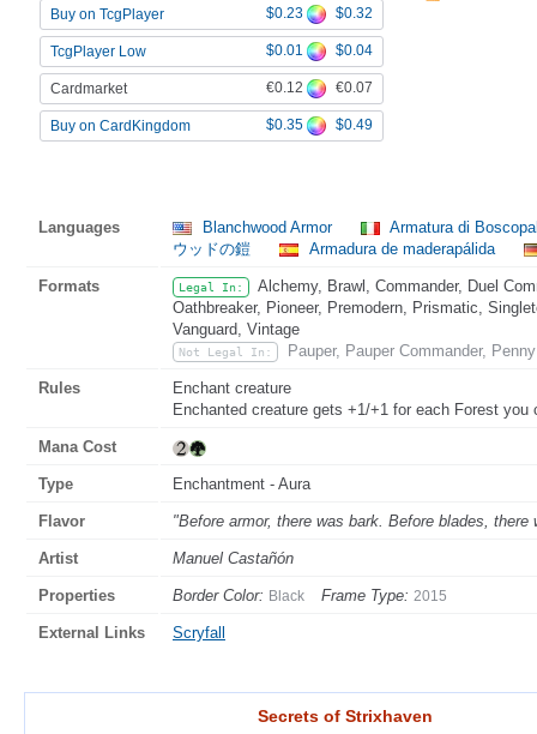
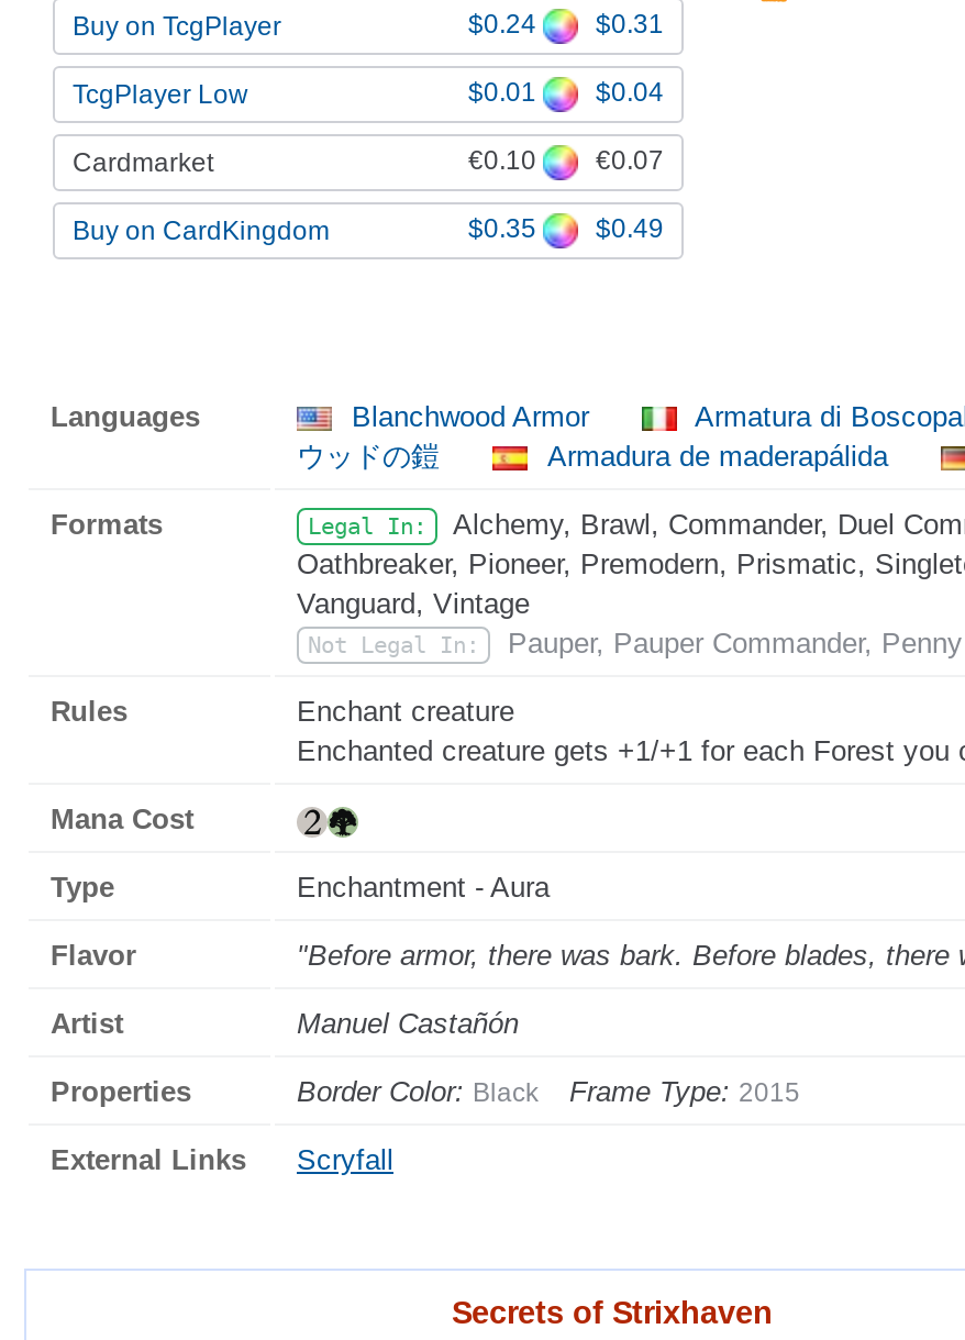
[266,5,307,22] $0.23 -> [468,9,543,40] $0.24
[332,5,373,22] $0.32 -> [589,9,664,40] $0.31
[266,79,373,96] €0.12 €0.07 -> [468,146,664,176] €0.10 €0.07

